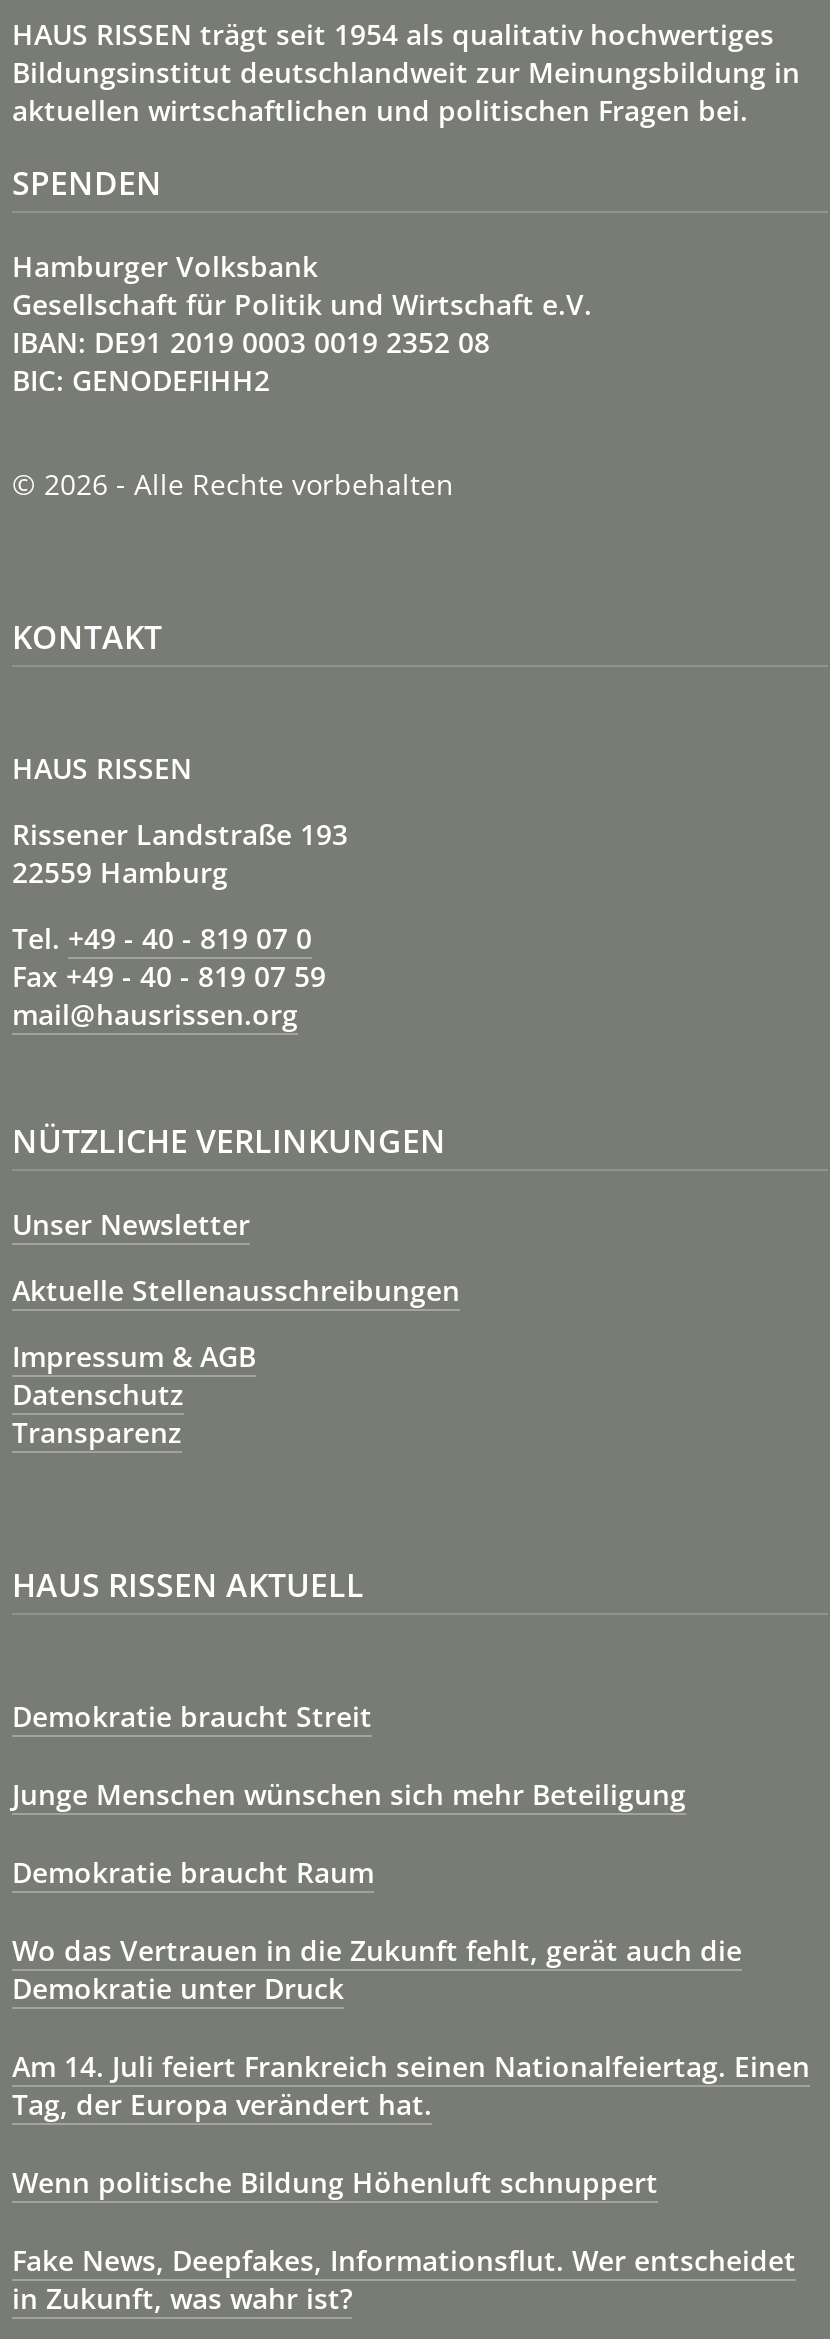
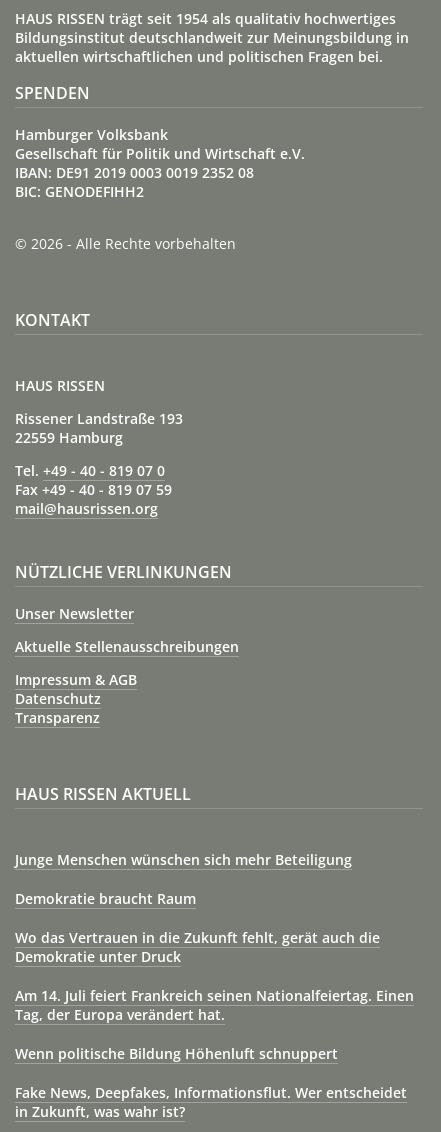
[12,1697,372,1735] Demokratie braucht Streit -> none

